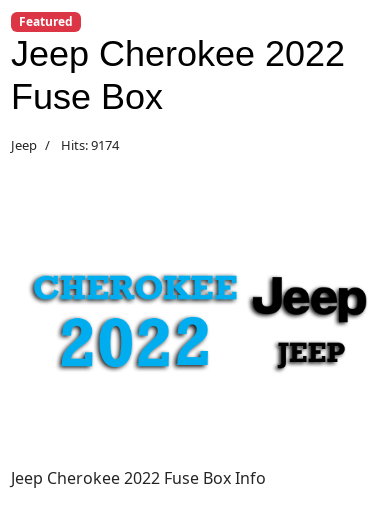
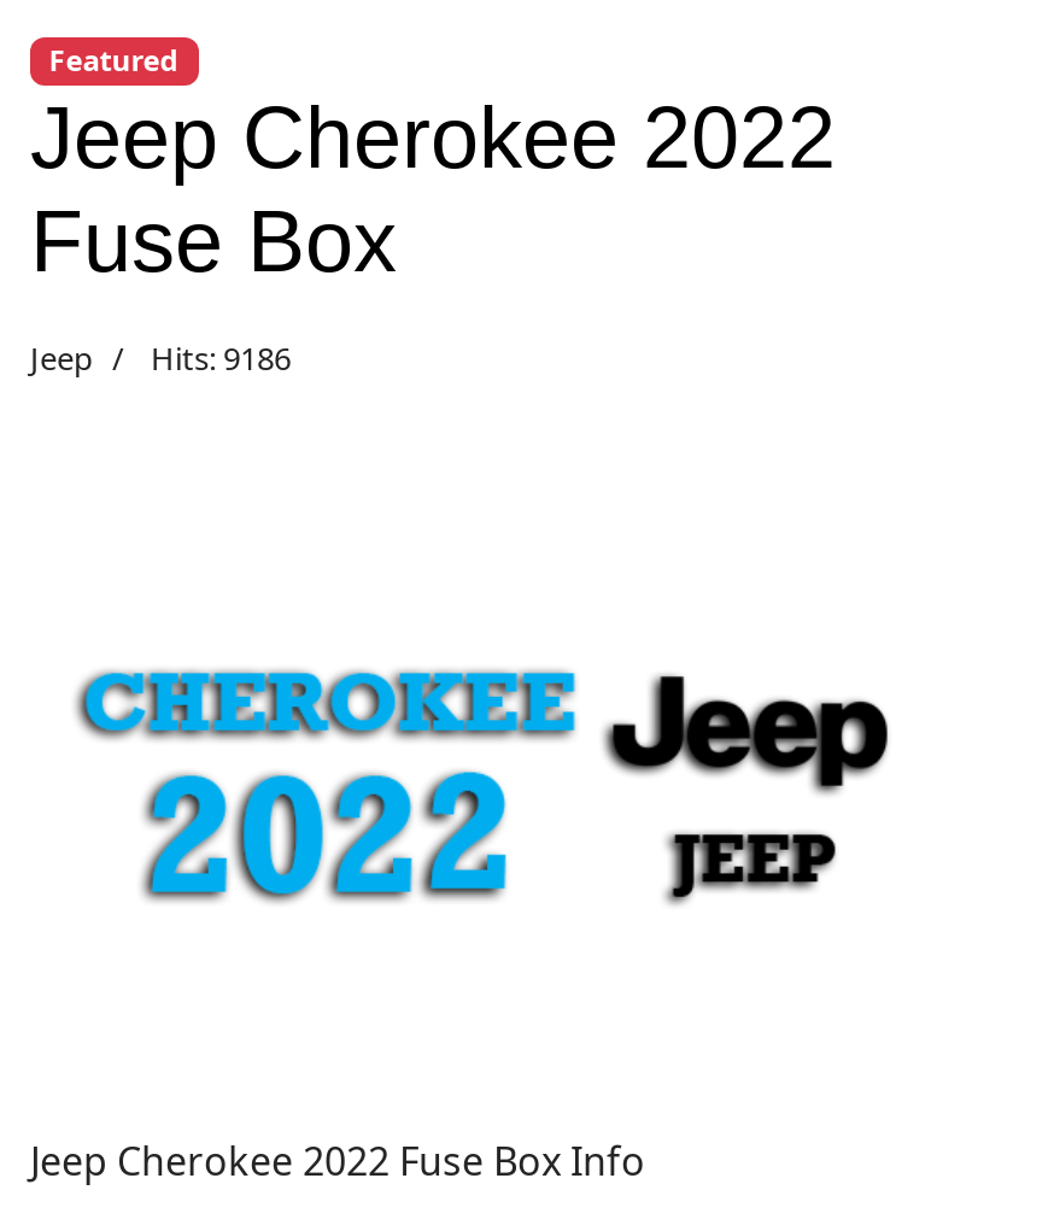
[11,136,119,154] Jeep Hits: 9174 -> [30,337,291,380] Jeep Hits: 9186

